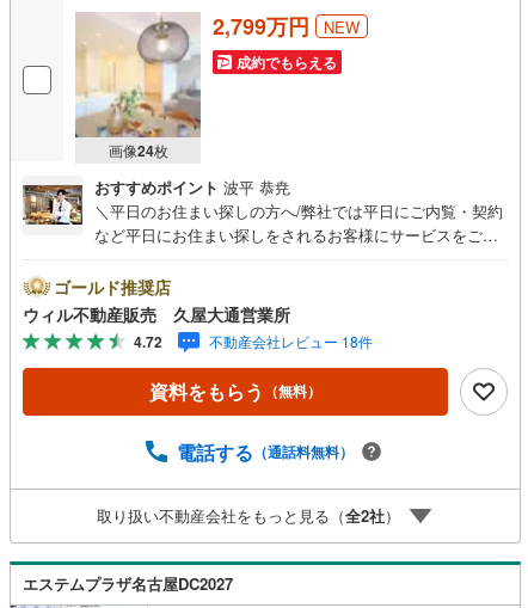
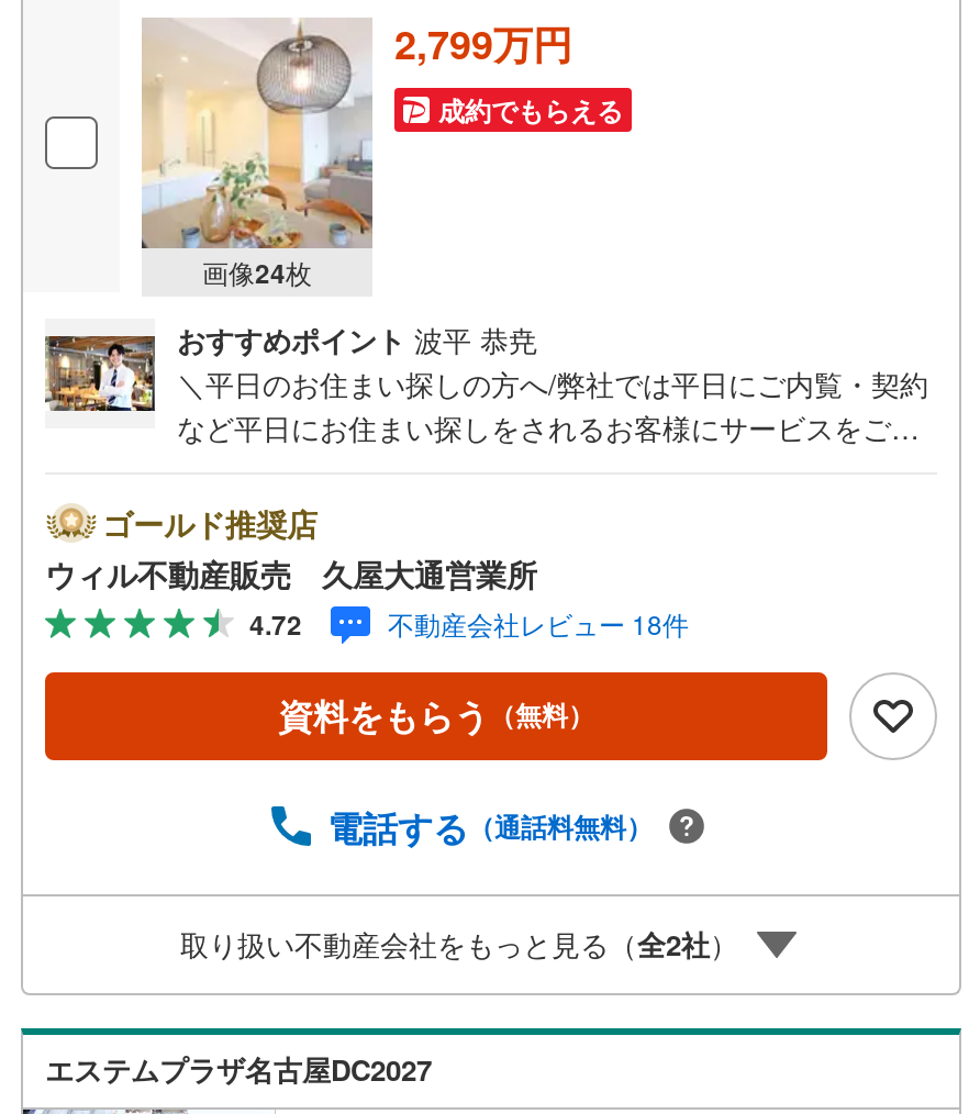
[324,15,360,38] NEW -> none

